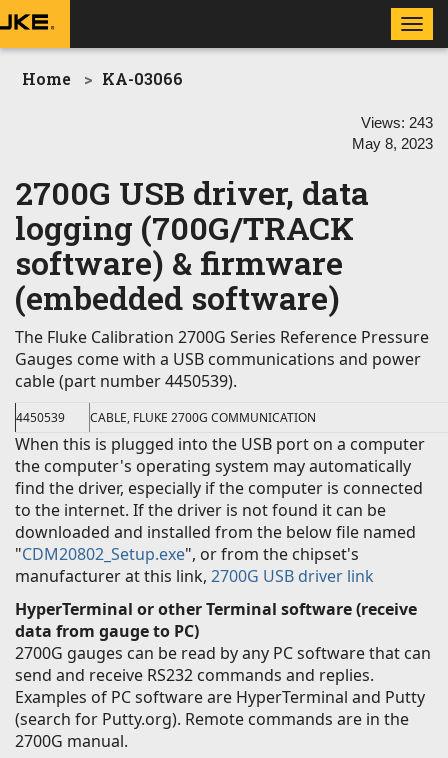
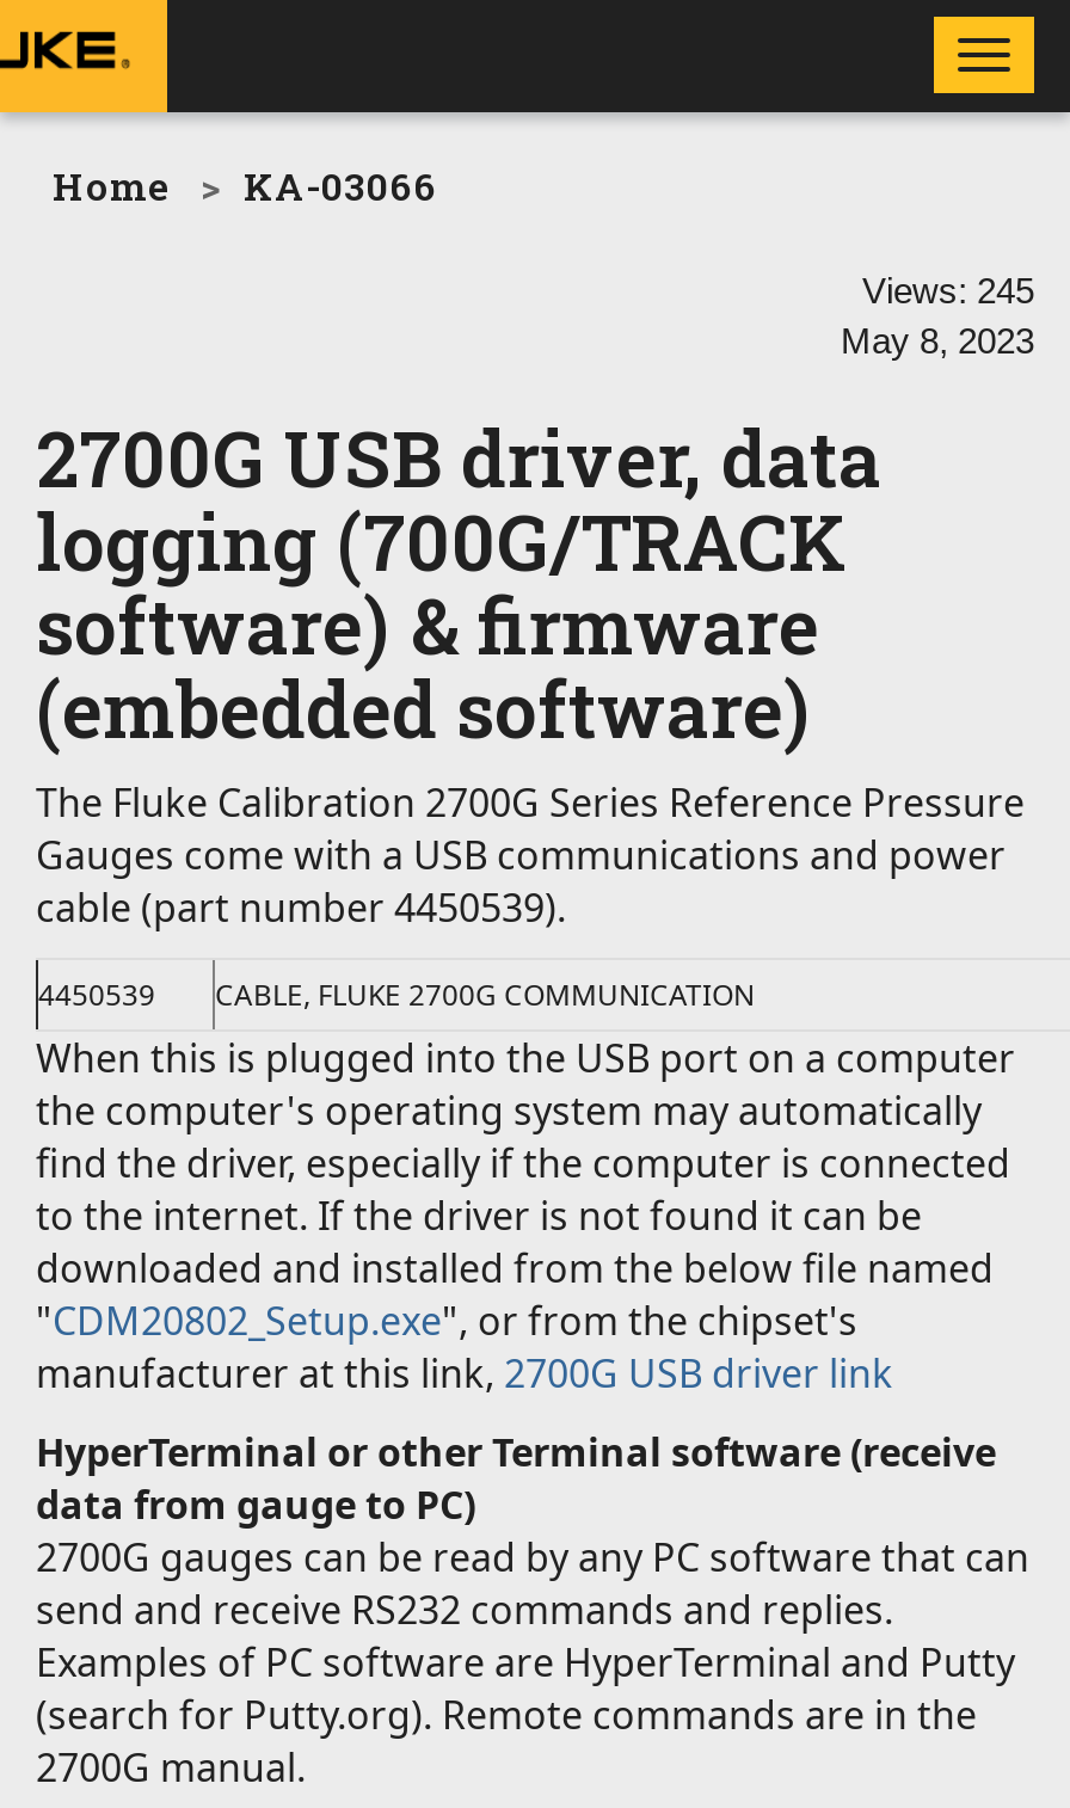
[361,114,433,131] Views: 243 -> [862,270,1034,310] Views: 245

